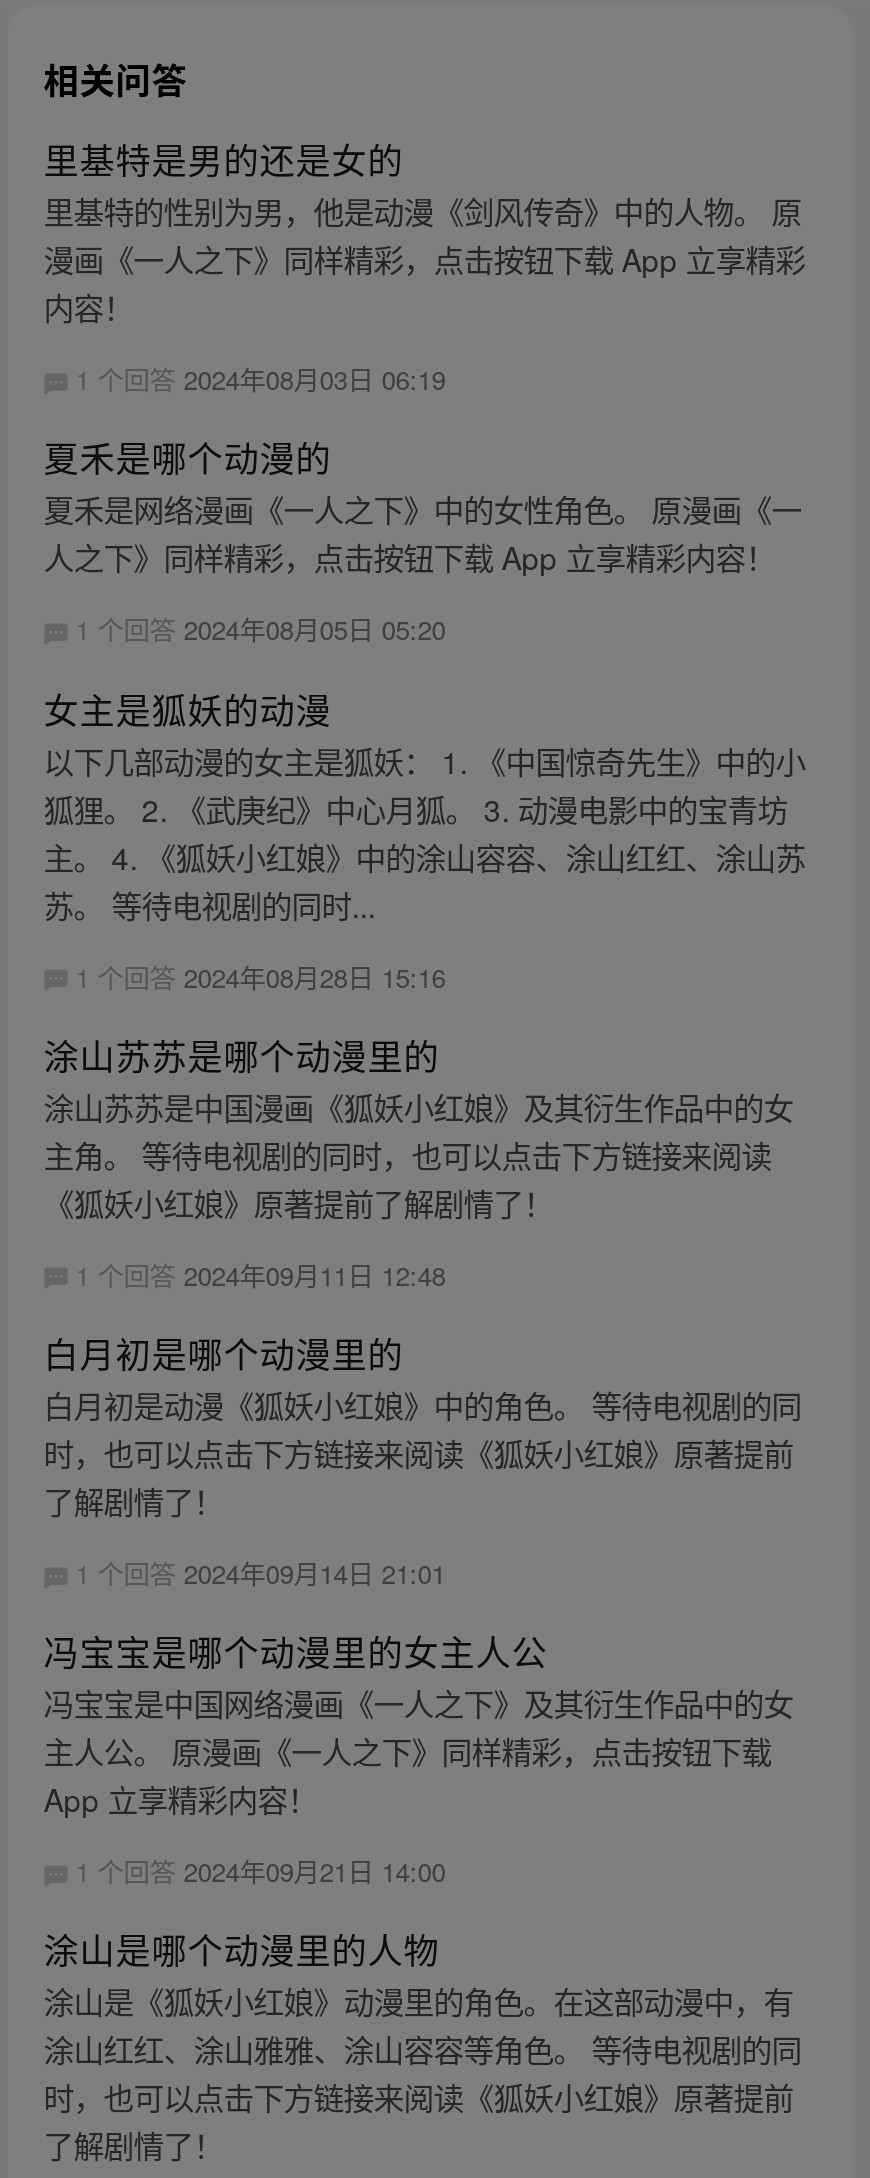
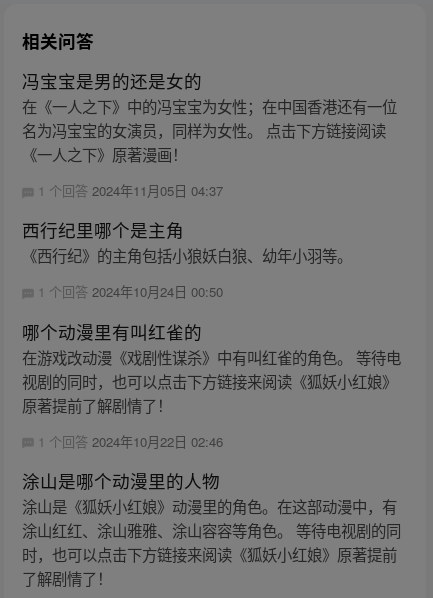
[44,134,806,1890] 里基特是男的还是女的 | 里基特的性别为男，他是动漫《剑风传奇》中的人物。 原 | 漫画《一人之下》同样精彩，点击按钮下载 App 立享精彩 | 内容！ | 1 个回答2024年08月03日 06:19 | 夏禾是哪个动漫的 | 夏禾是网络漫画《一人之下》中的女性角色。 原漫画《一 | 人之下》同样精彩，点击按钮下载 App 立享精彩内容！ | 1 个回答2024年08月05日 05:20 | 女主是狐妖的动漫 | 以下几部动漫的女主是狐妖： 1. 《中国惊奇先生》中的小 | 狐狸。 2. 《武庚纪》中心月狐。 3. 动漫电影中的宝青坊 | 主。 4. 《狐妖小红娘》中的涂山容容、涂山红红、涂山苏 | 苏。 等待电视剧的同时... | 1 个回答2024年08月28日 15:16 | 涂山苏苏是哪个动漫里的 | 涂山苏苏是中国漫画《狐妖小红娘》及其衍生作品中的女 | 主角。 等待电视剧的同时，也可以点击下方链接来阅读 | 《狐妖小红娘》原著提前了解剧情了！ | 1 个回答2024年09月11日 12:48 | 白月初是哪个动漫里的 | 白月初是动漫《狐妖小红娘》中的角色。 等待电视剧的同 | 时，也可以点击下方链接来阅读《狐妖小红娘》原著提前 | 了解剧情了！ | 1 个回答2024年09月14日 21:01 | 冯宝宝是哪个动漫里的女主人公 | 冯宝宝是中国网络漫画《一人之下》及其衍生作品中的女 | 主人公。 原漫画《一人之下》同样精彩，点击按钮下载 | App 立享精彩内容！ | 1 个回答2024年09月21日 14:00 -> [22,68,401,451] 冯宝宝是男的还是女的 | 在《一人之下》中的冯宝宝为女性；在中国香港还有一位 | 名为冯宝宝的女演员，同样为女性。 点击下方链接阅读 | 《一人之下》原著漫画！ | 1 个回答2024年11月05日 04:37 | 西行纪里哪个是主角 | 《西行纪》的主角包括小狼妖白狼、幼年小羽等。 | 1 个回答2024年10月24日 00:50 | 哪个动漫里有叫红雀的 | 在游戏改动漫《戏剧性谋杀》中有叫红雀的角色。 等待电 | 视剧的同时，也可以点击下方链接来阅读《狐妖小红娘》 | 原著提前了解剧情了！ | 1 个回答2024年10月22日 02:46

